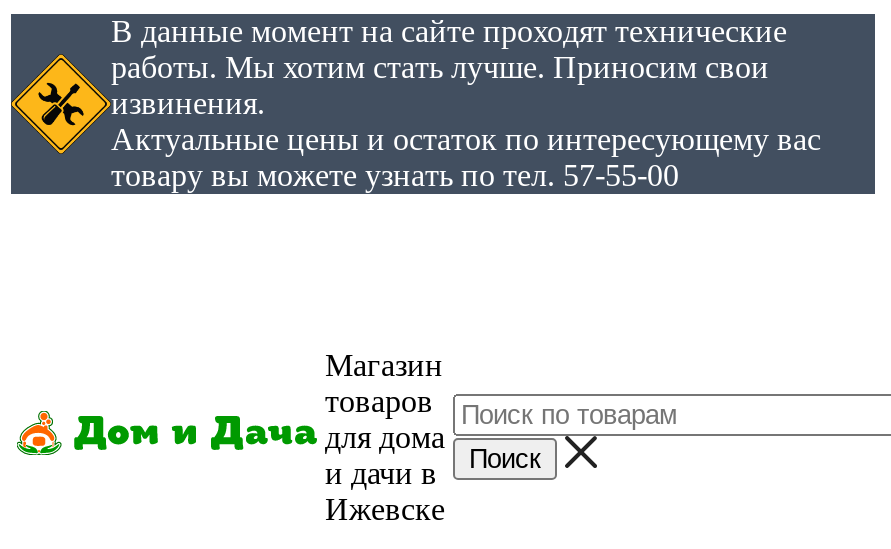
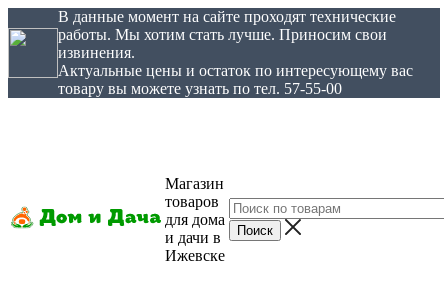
[9,54,105,154] [image] -> [8,27,55,79] [image]

